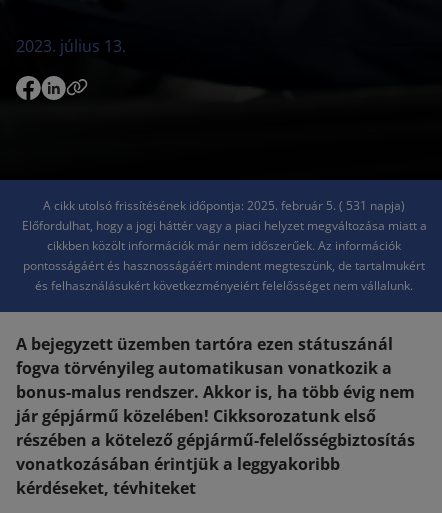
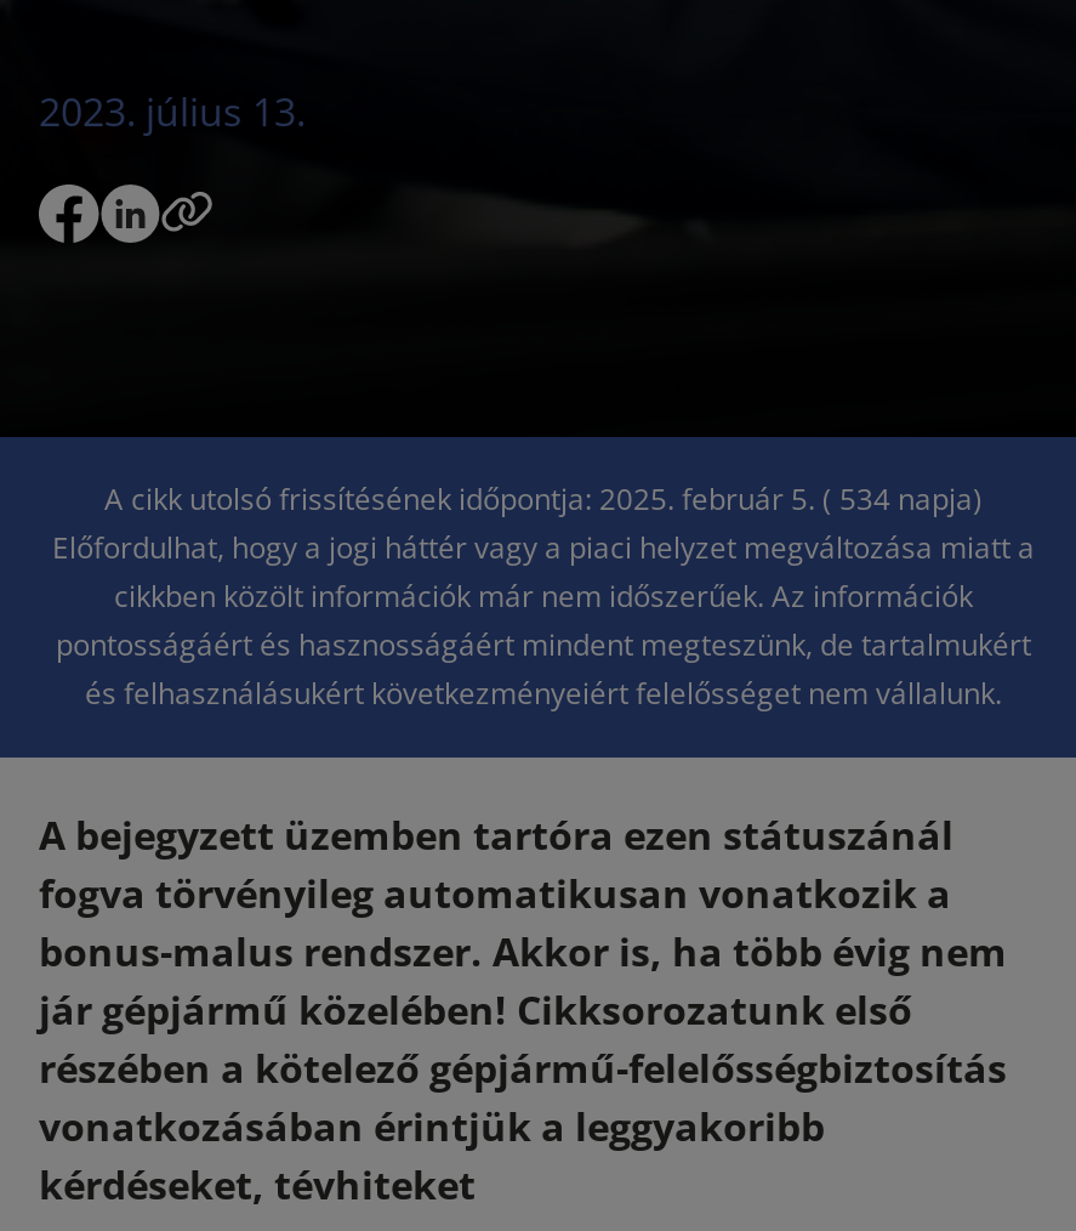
[43,197,405,214] A cikk utolsó frissítésének időpontja: 2025. február 5. ( 531 napja) -> [104,478,983,520] A cikk utolsó frissítésének időpontja: 2025. február 5. ( 534 napja)

